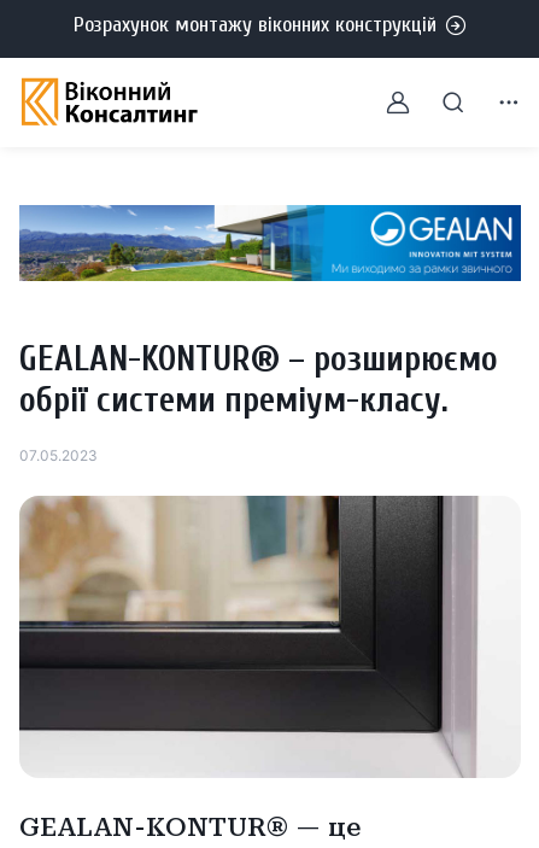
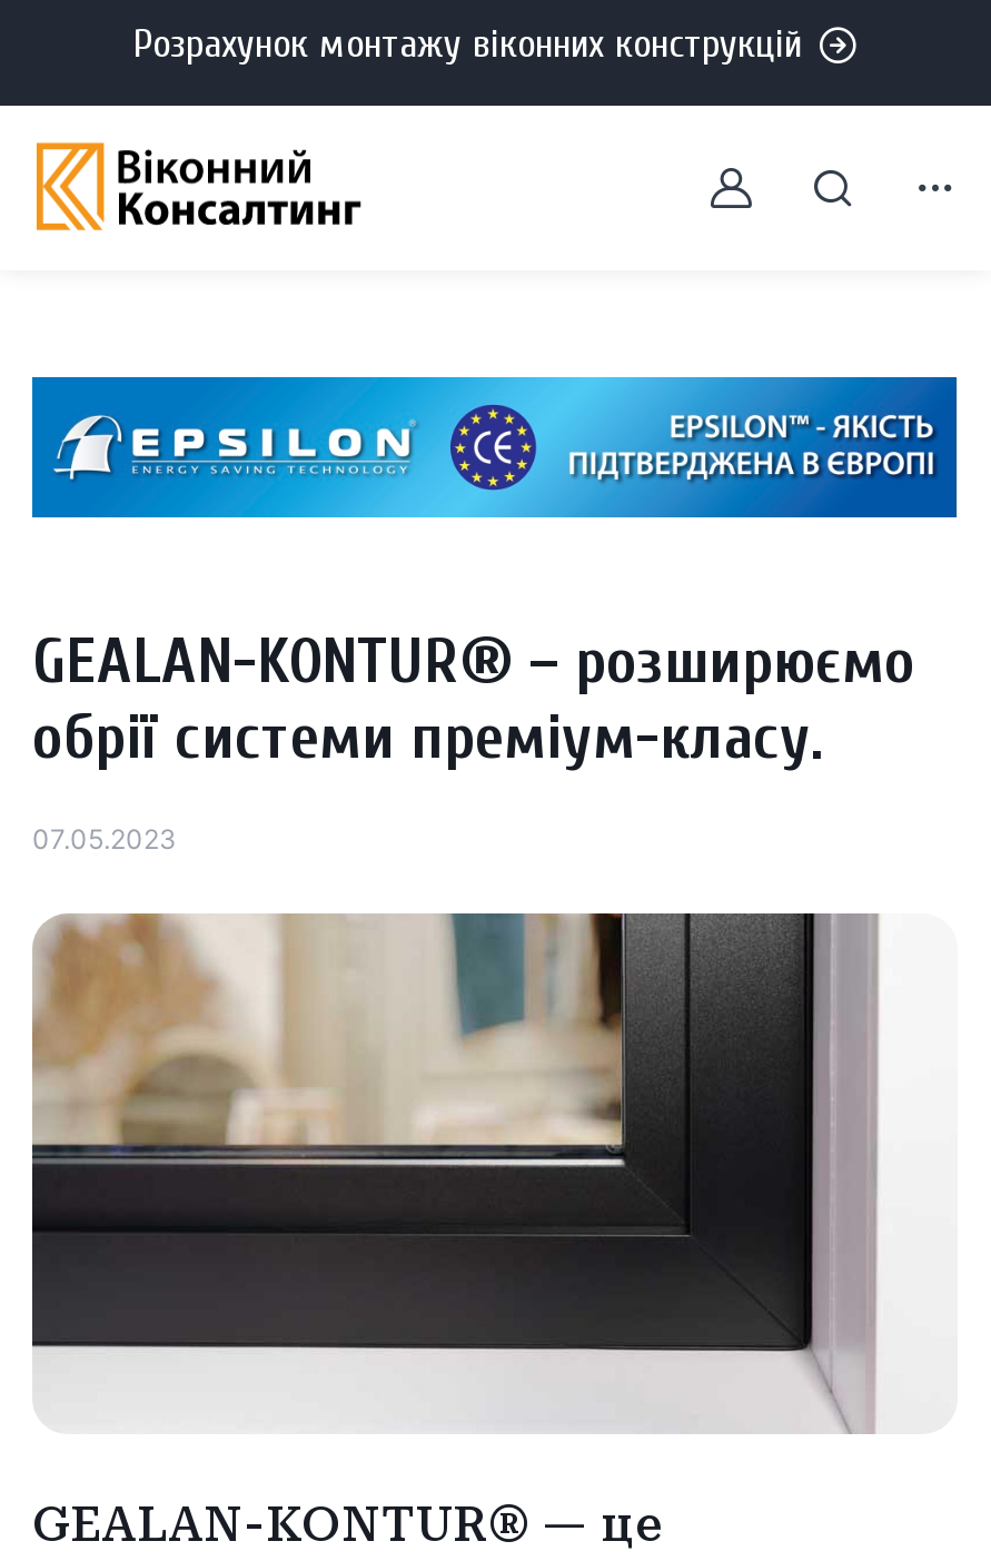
[18,204,521,282] [image] -> [30,375,958,520] [image]

